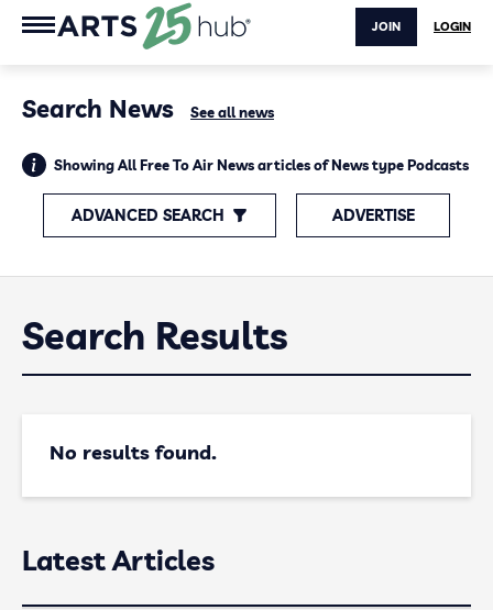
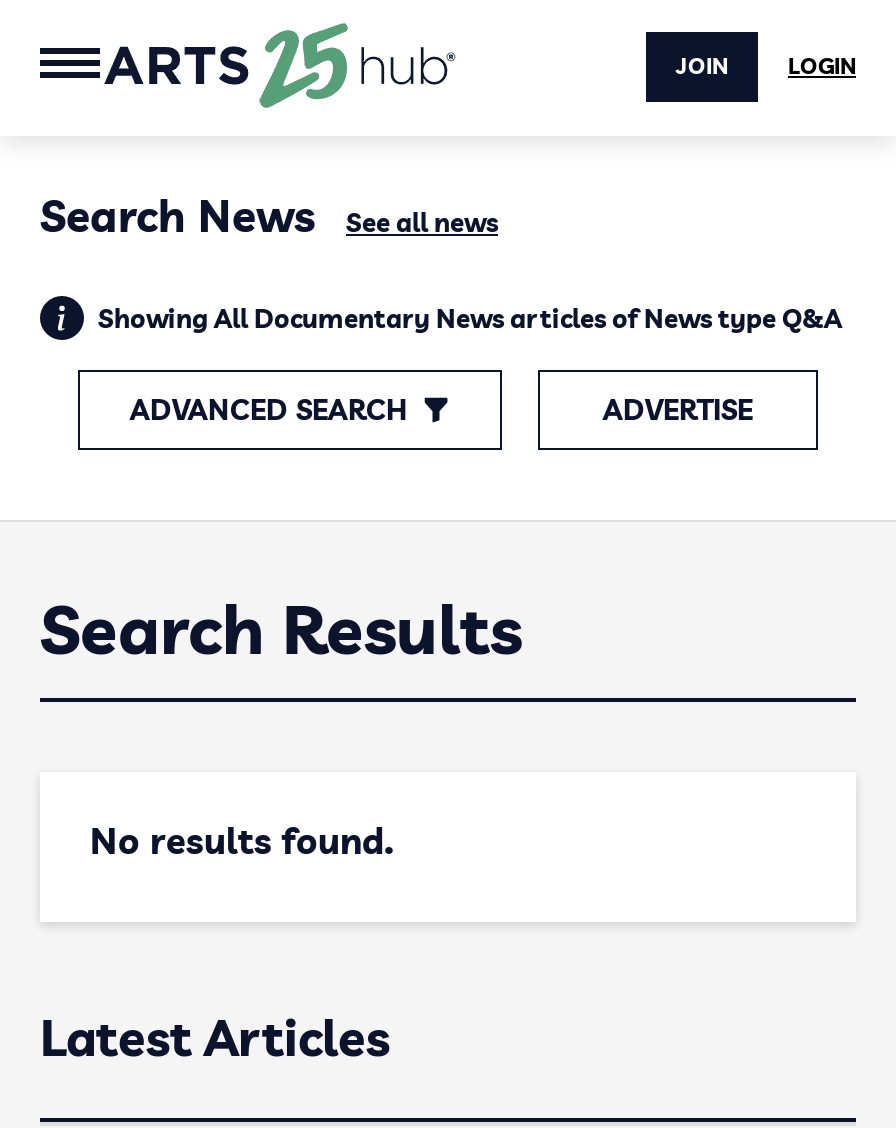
[54,156,469,174] Showing All Free To Air News articles of News type Podcasts -> [98,302,842,334] Showing All Documentary News articles of News type Q&A

